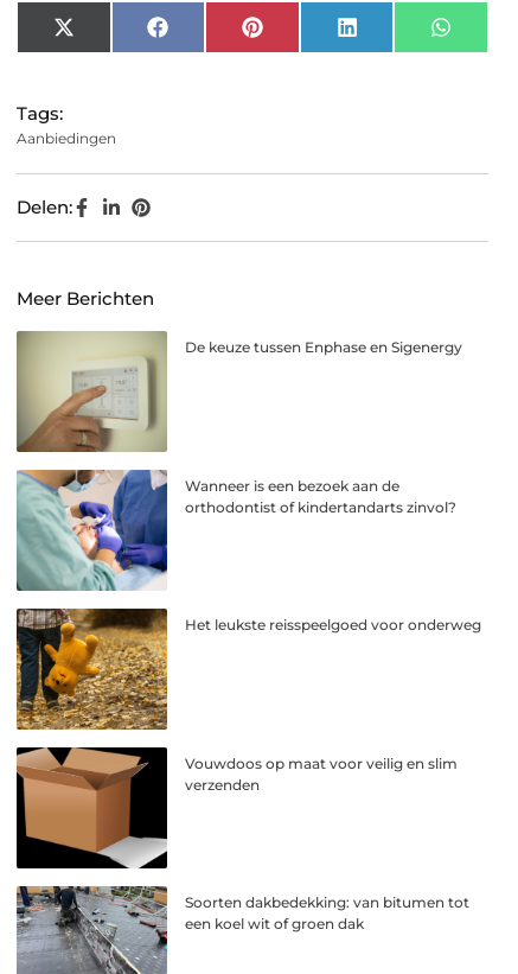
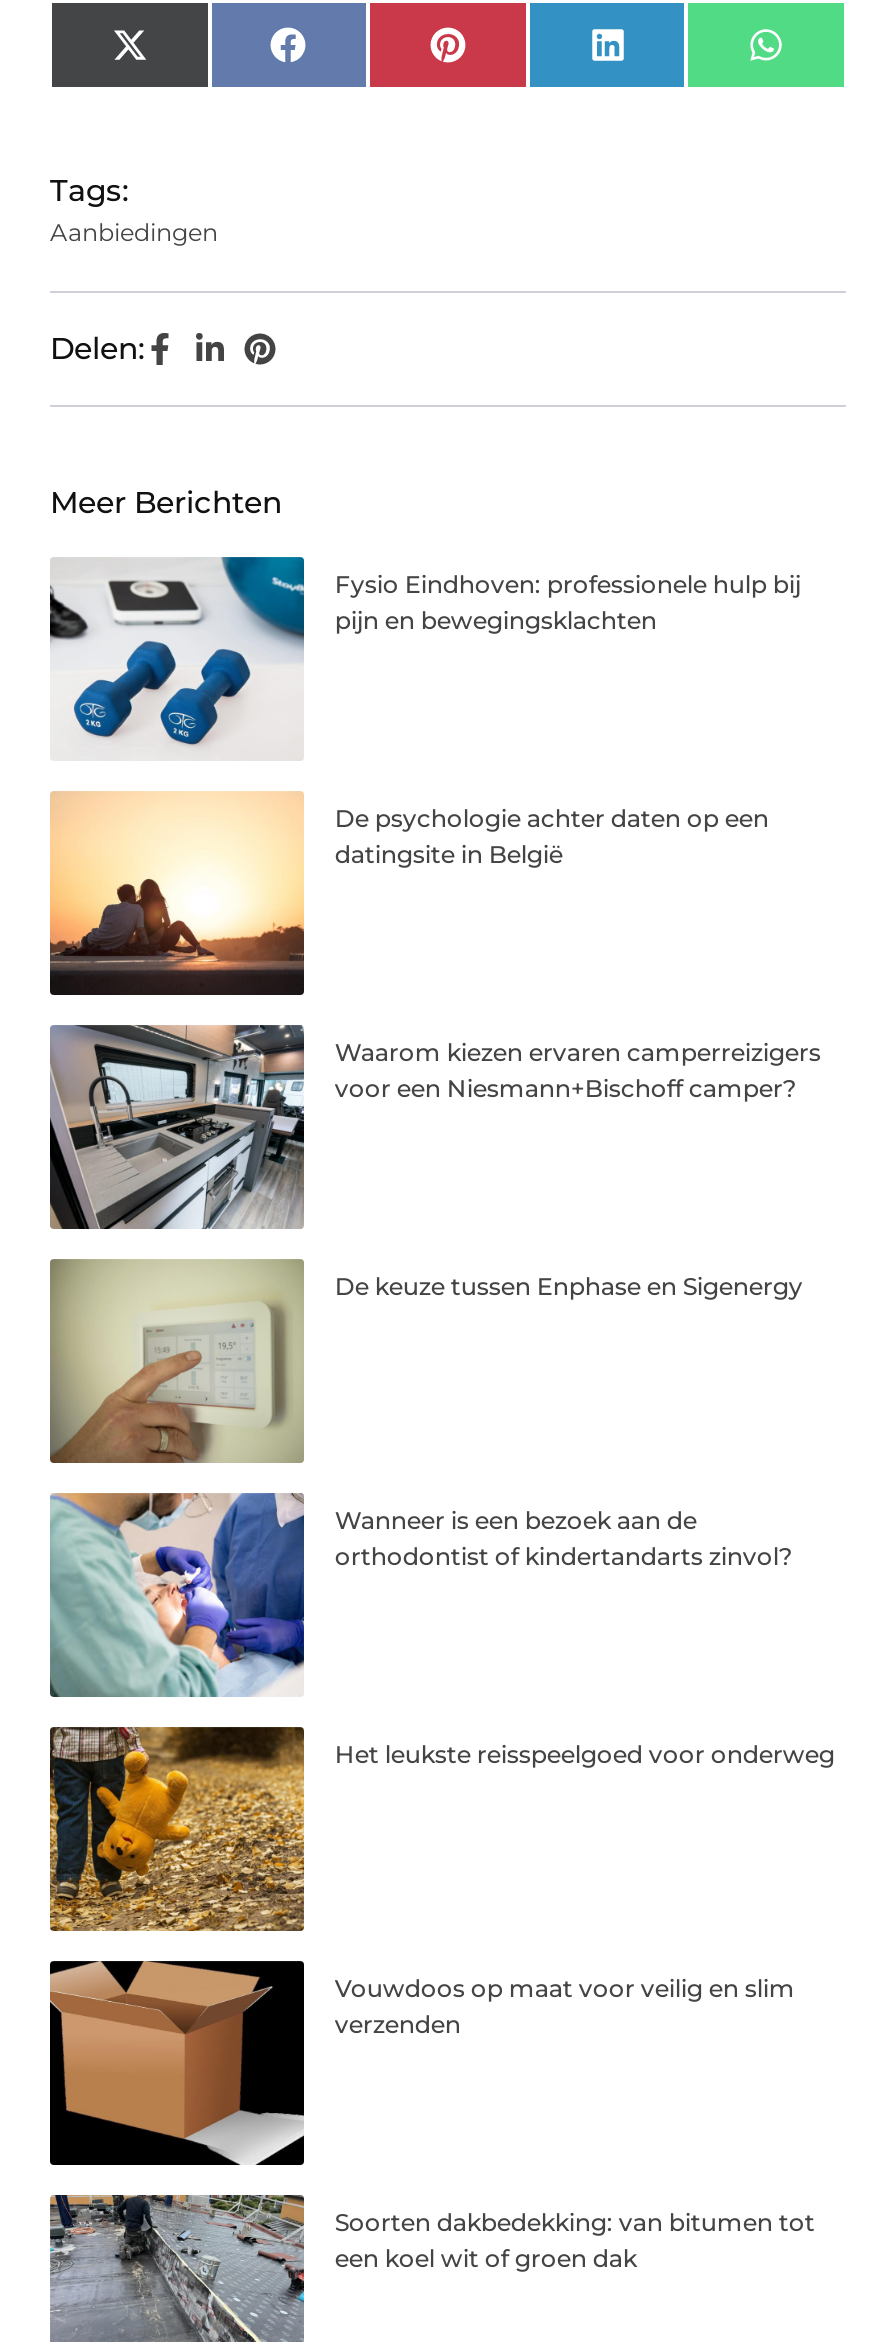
none -> [48,555,801,761] [image] | Fysio Eindhoven: professionele hulp bij | pijn en bewegingsklachten
none -> [48,791,769,997] [image] | De psychologie achter daten op een | datingsite in België
none -> [48,1023,821,1231] [image] | Waarom kiezen ervaren camperreizigers | voor een Niesmann+Bischoff camper?

